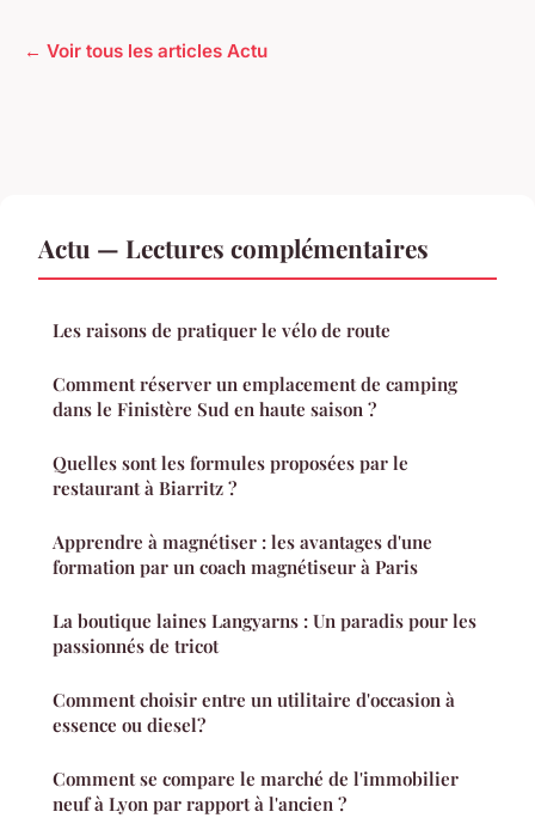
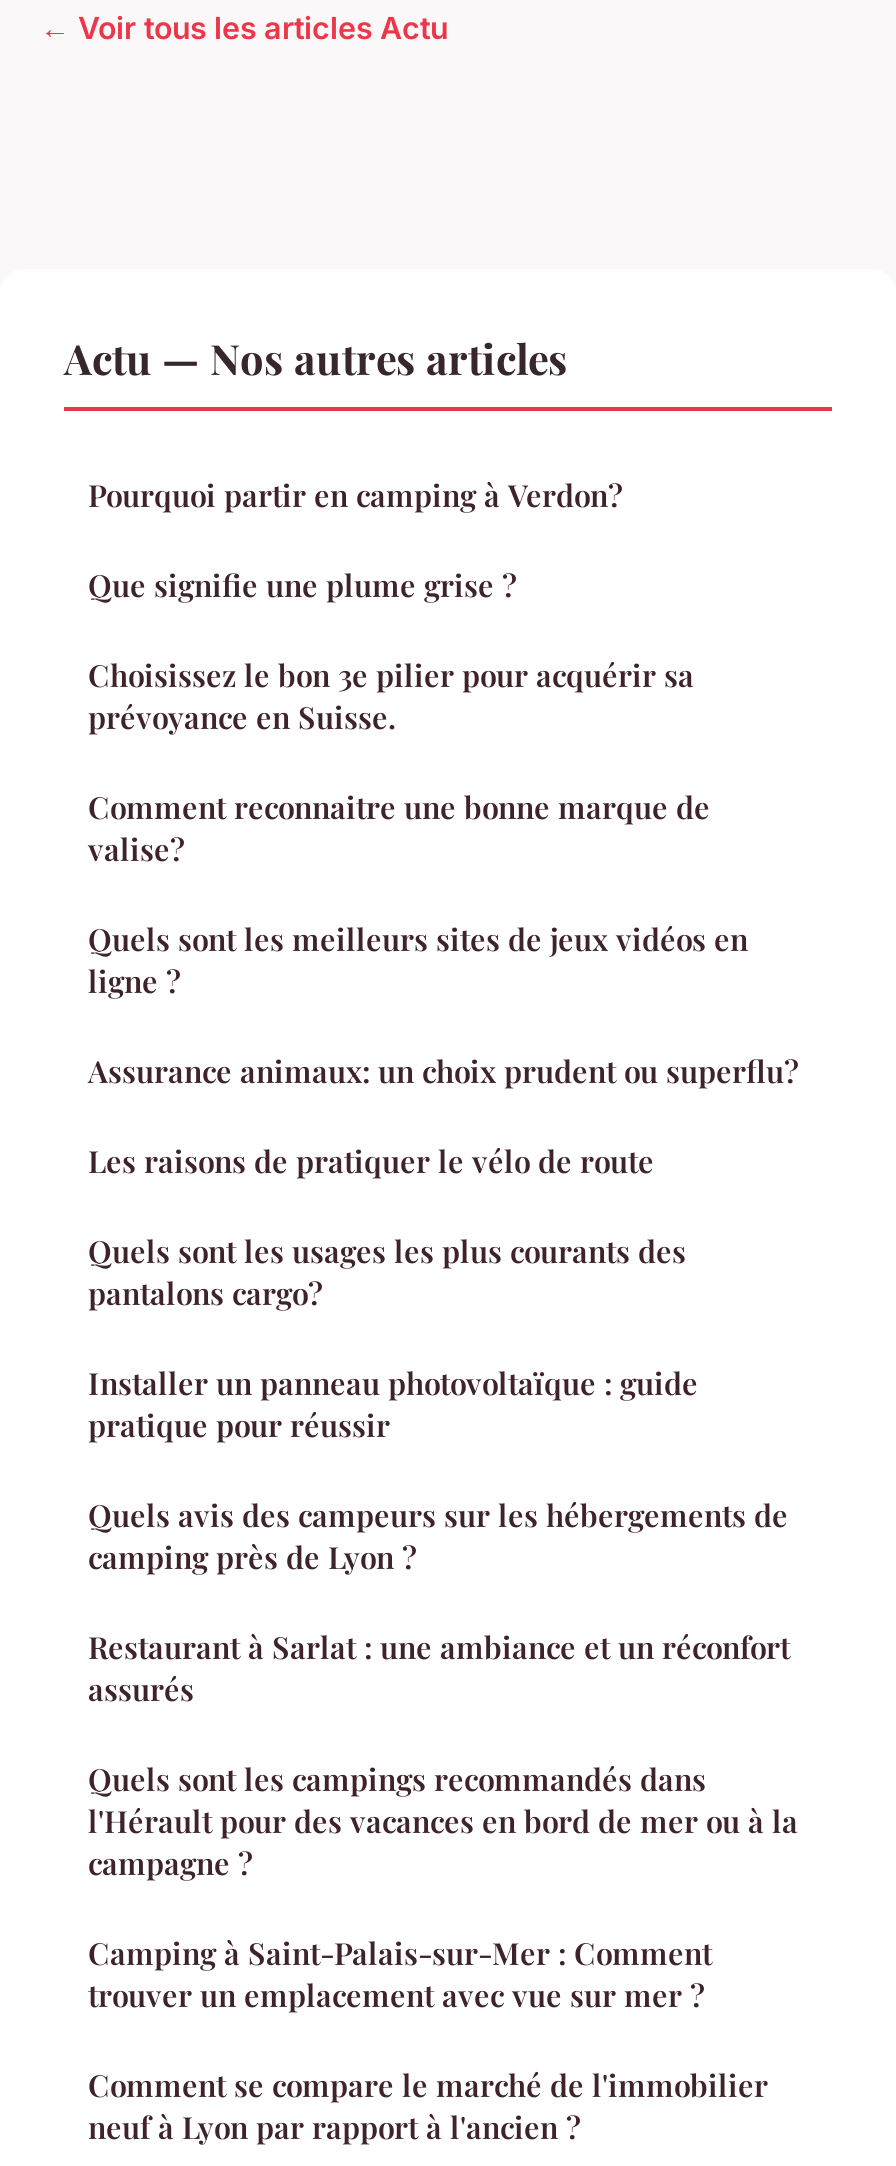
[38,231,429,265] Actu — Lectures complémentaires -> [64,329,798,1091] Actu — Nos autres articles | Pourquoi partir en camping à Verdon? | Que signifie une plume grise ? | Choisissez le bon 3e pilier pour acquérir sa | prévoyance en Suisse. | Comment reconnaitre une bonne marque de | valise? | Quels sont les meilleurs sites de jeux vidéos en | ligne ? | Assurance animaux: un choix prudent ou superflu?
[53,372,476,737] Comment réserver un emplacement de camping | dans le Finistère Sud en haute saison ? | Quelles sont les formules proposées par le | restaurant à Biarritz ? | Apprendre à magnétiser : les avantages d'une | formation par un coach magnétiseur à Paris | La boutique laines Langyarns : Un paradis pour les | passionnés de tricot | Comment choisir entre un utilitaire d'occasion à | essence ou diesel? -> [88,1231,798,2015] Quels sont les usages les plus courants des | pantalons cargo? | Installer un panneau photovoltaïque : guide | pratique pour réussir | Quels avis des campeurs sur les hébergements de | camping près de Lyon ? | Restaurant à Sarlat : une ambiance et un réconfort | assurés | Quels sont les campings recommandés dans | l'Hérault pour des vacances en bord de mer ou à la | campagne ? | Camping à Saint-Palais-sur-Mer : Comment | trouver un emplacement avec vue sur mer ?

